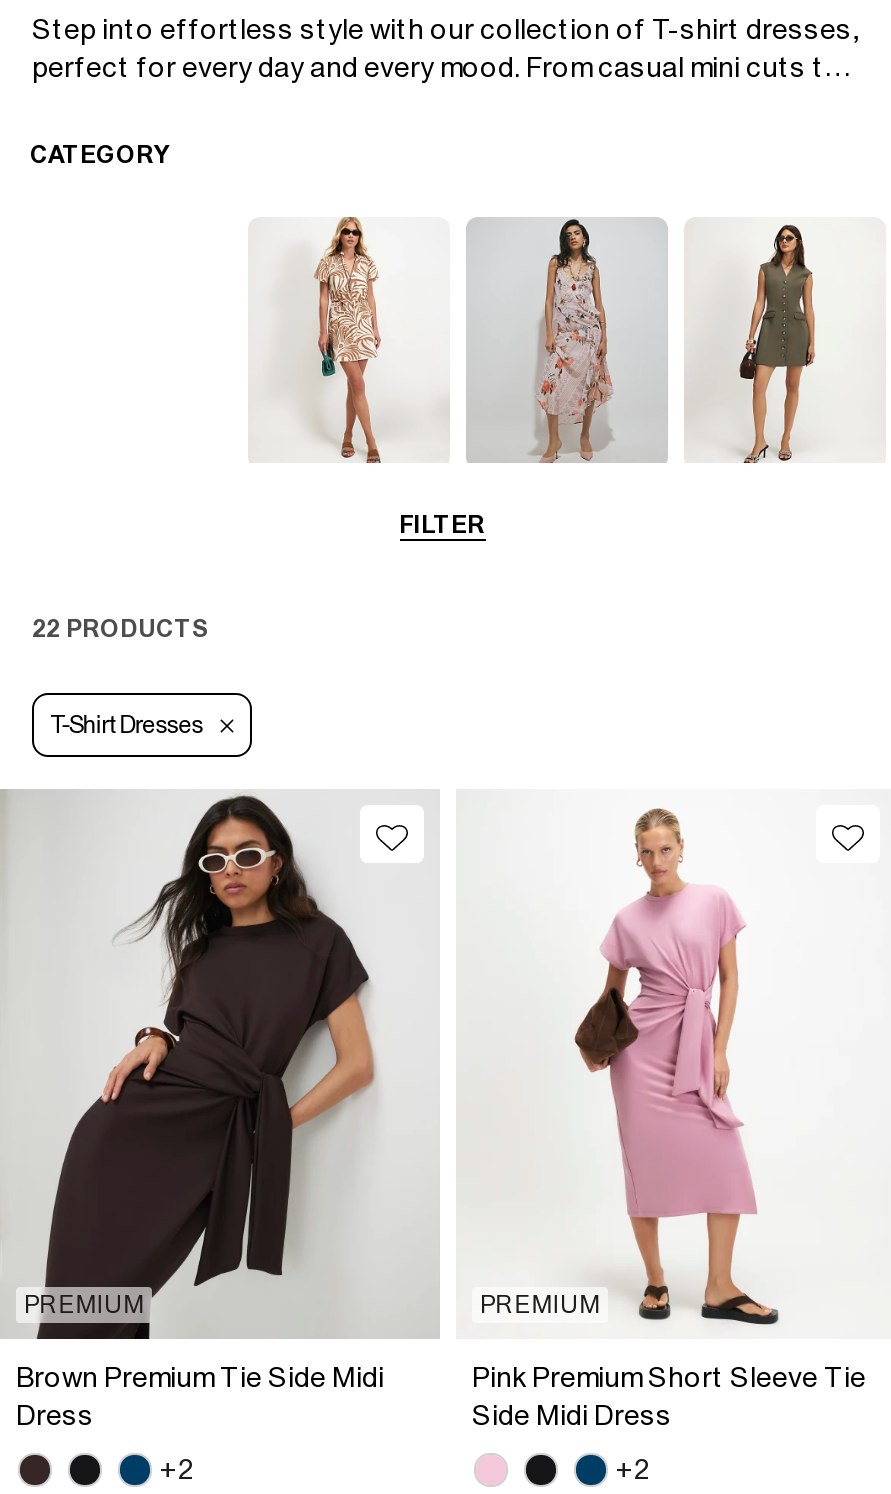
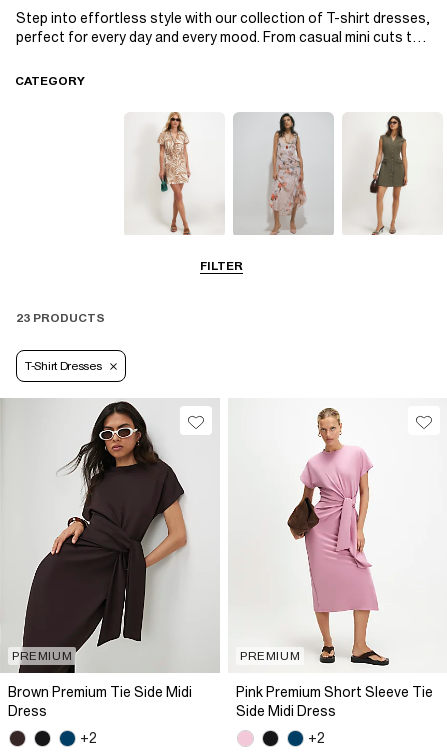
[32,615,210,643] 22 PRODUCTS -> [16,311,105,325] 23 PRODUCTS

